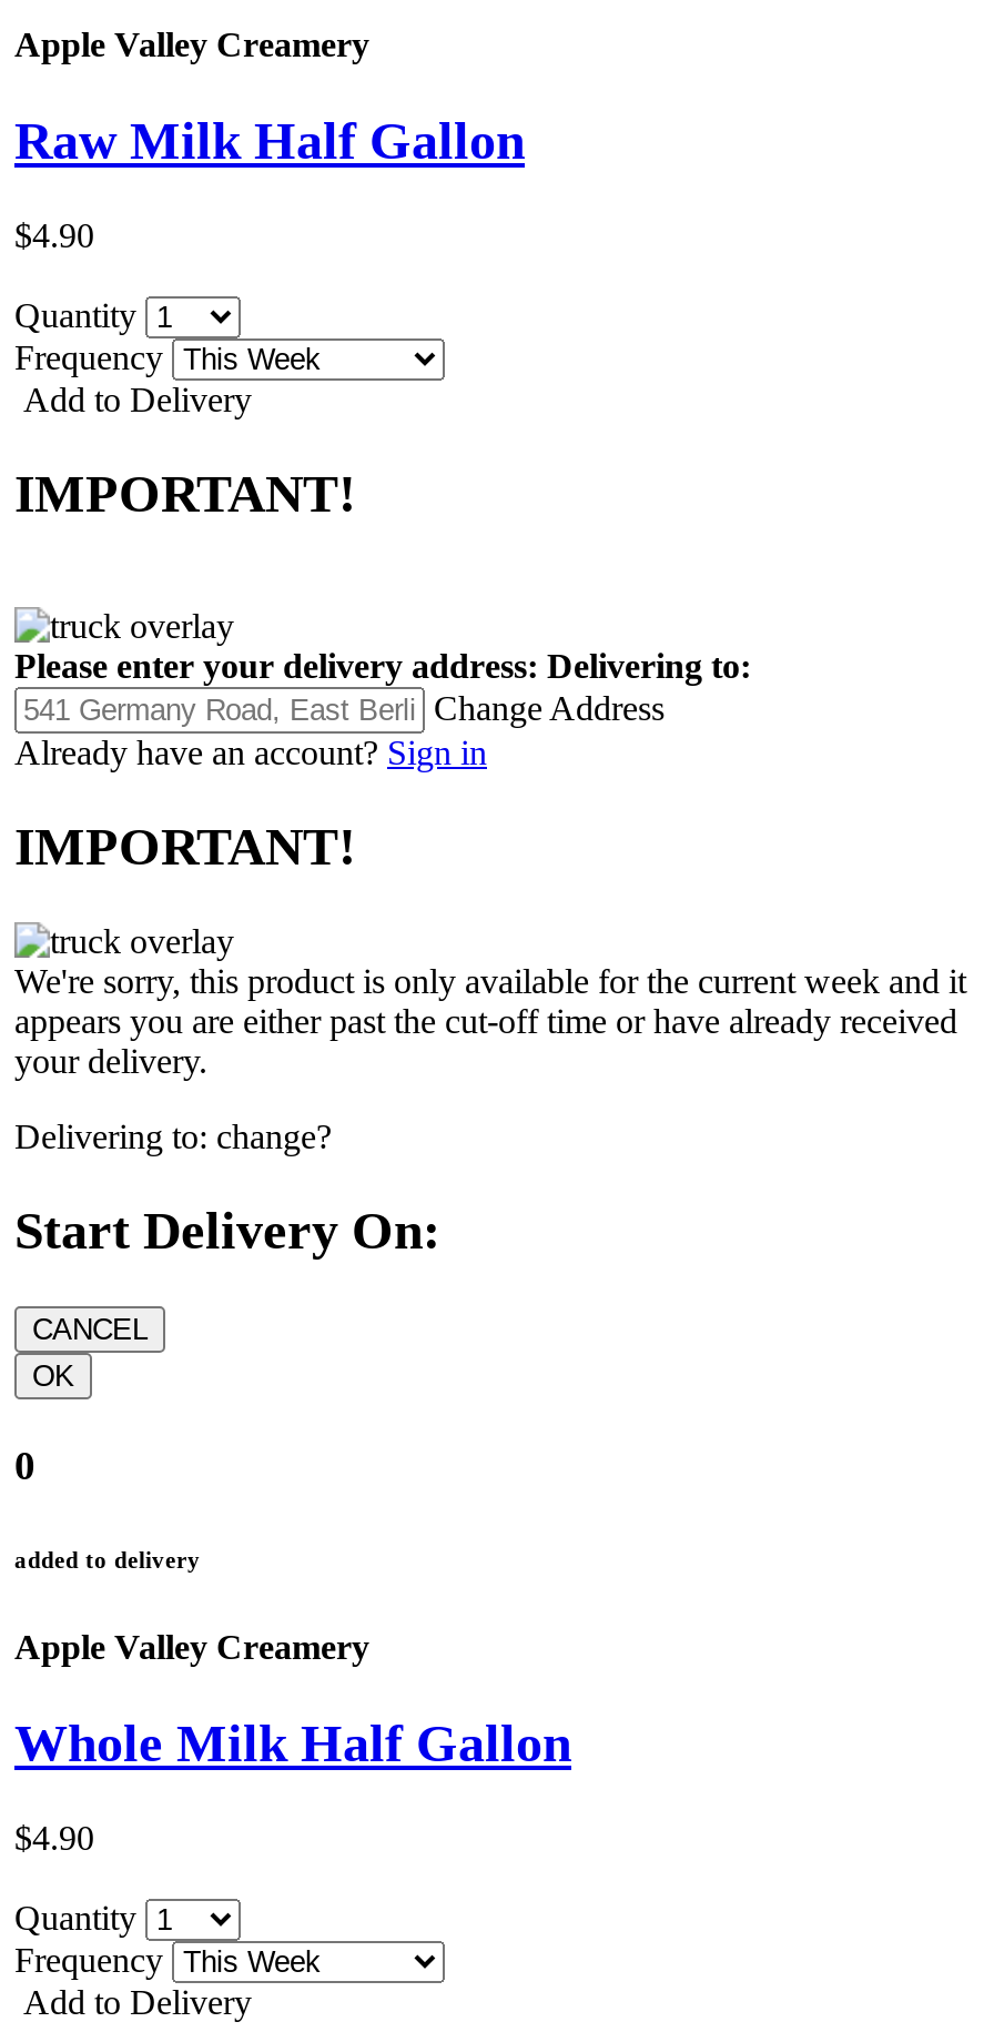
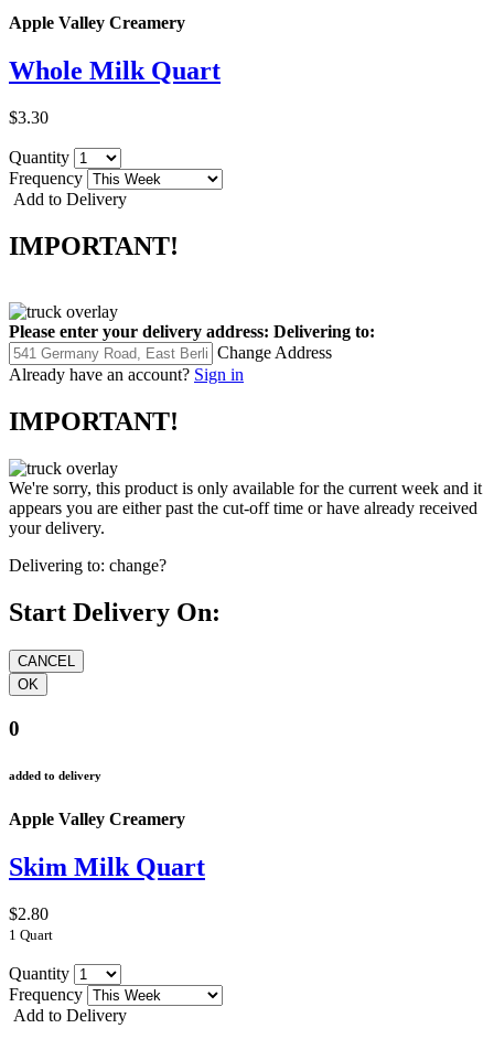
[14,112,525,169] Raw Milk Half Gallon -> [9,56,221,85] Whole Milk Quart
[14,216,94,253] $4.90 -> [9,108,49,127] $3.30
[14,1715,571,1772] Whole Milk Half Gallon -> [9,853,205,881] Skim Milk Quart
[14,1819,94,1856] $4.90 -> [9,904,53,943] $2.80 | 1 Quart

